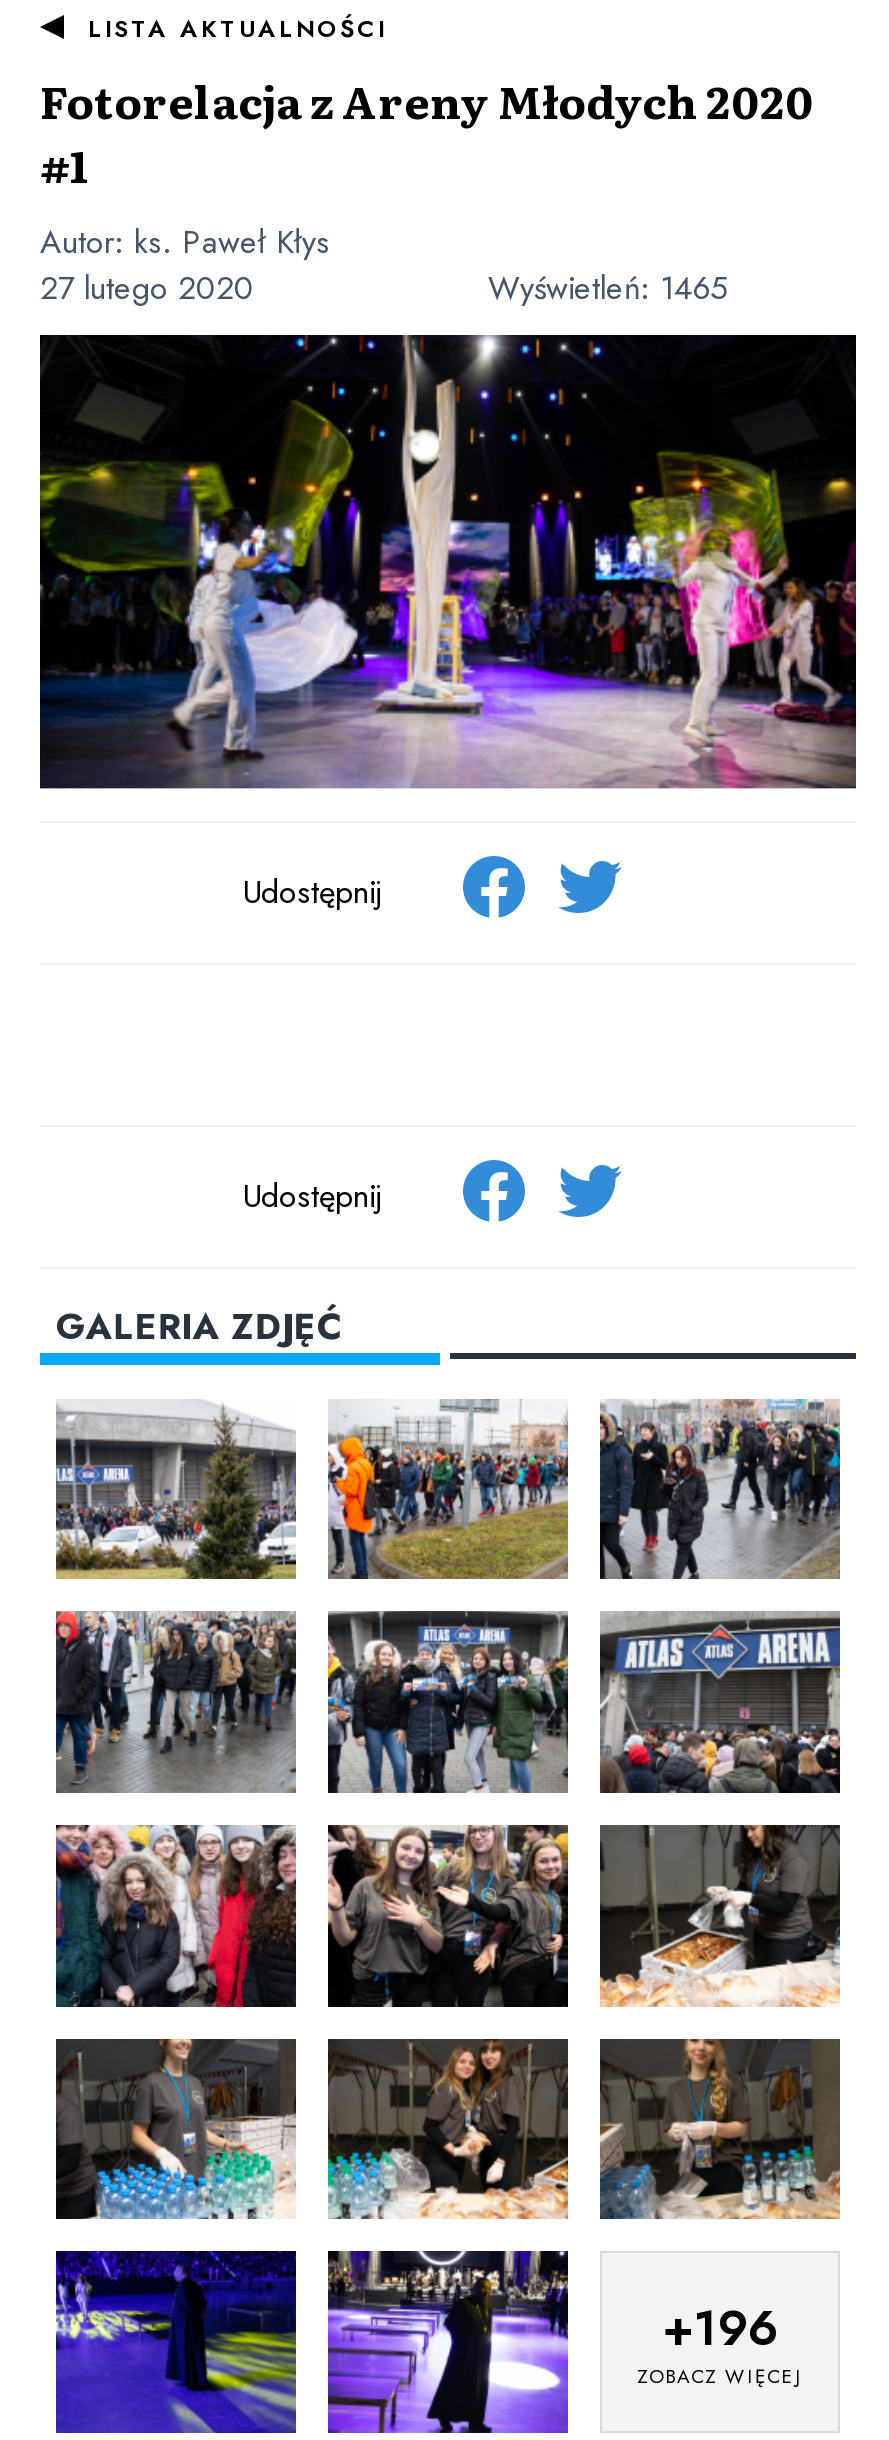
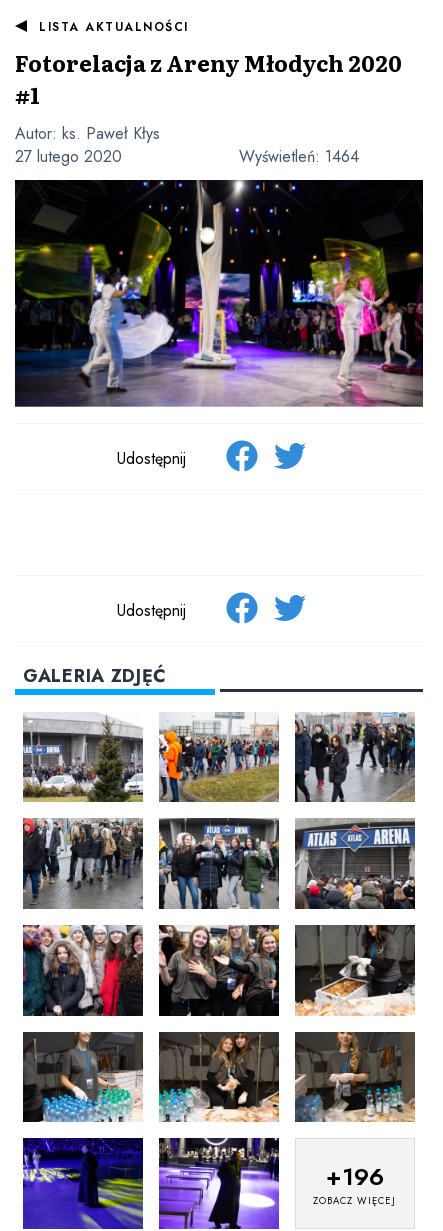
[488,265,728,311] Wyświetleń: 1465 -> [239,145,359,168] Wyświetleń: 1464

